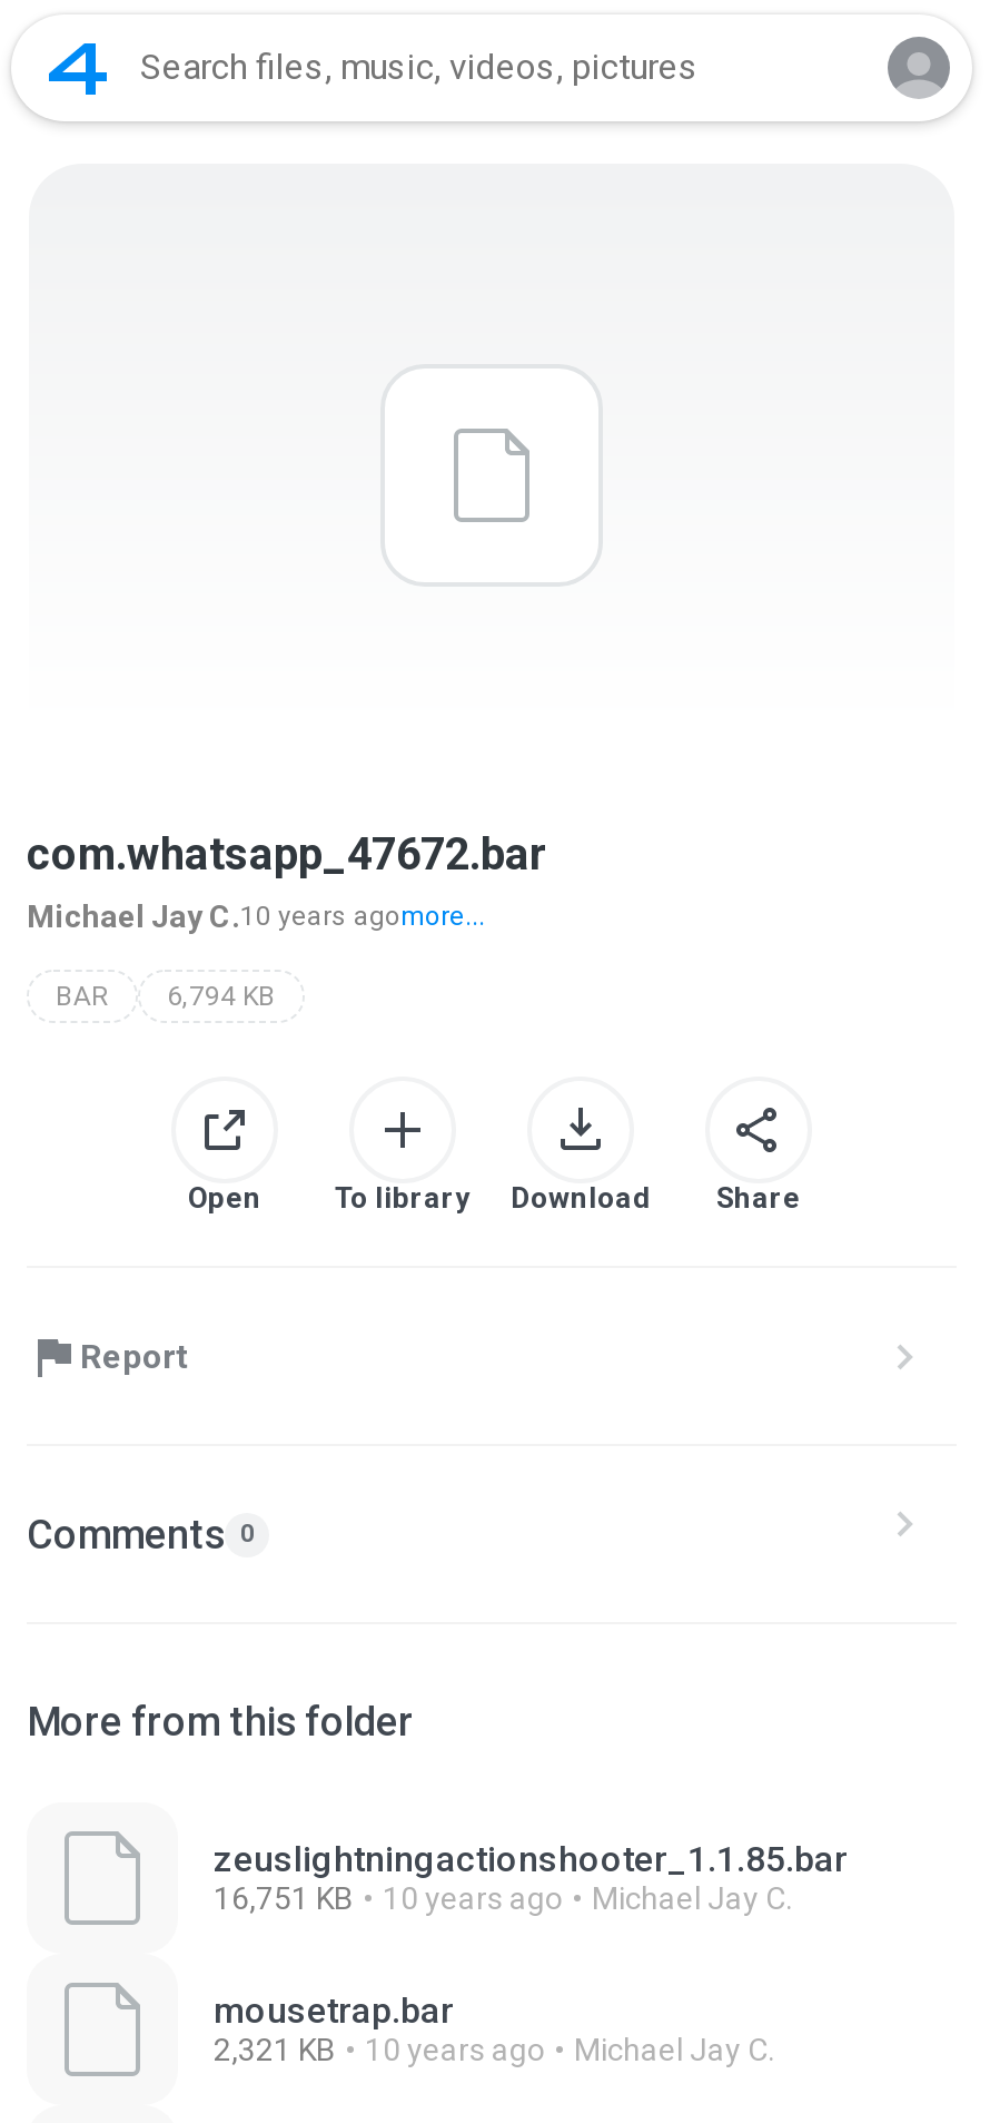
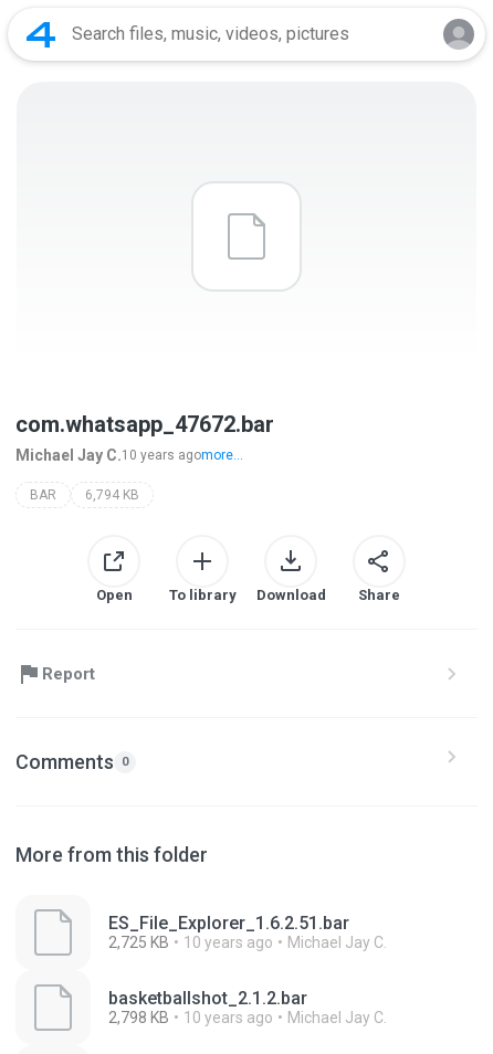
[214,1838,848,1916] zeuslightningactionshooter_1.1.85.bar | 16,751 KB -> [108,913,349,951] ES_File_Explorer_1.6.2.51.bar | 2,725 KB
[214,1989,454,2067] mousetrap.bar | 2,321 KB -> [108,988,307,1026] basketballshot_2.1.2.bar | 2,798 KB

